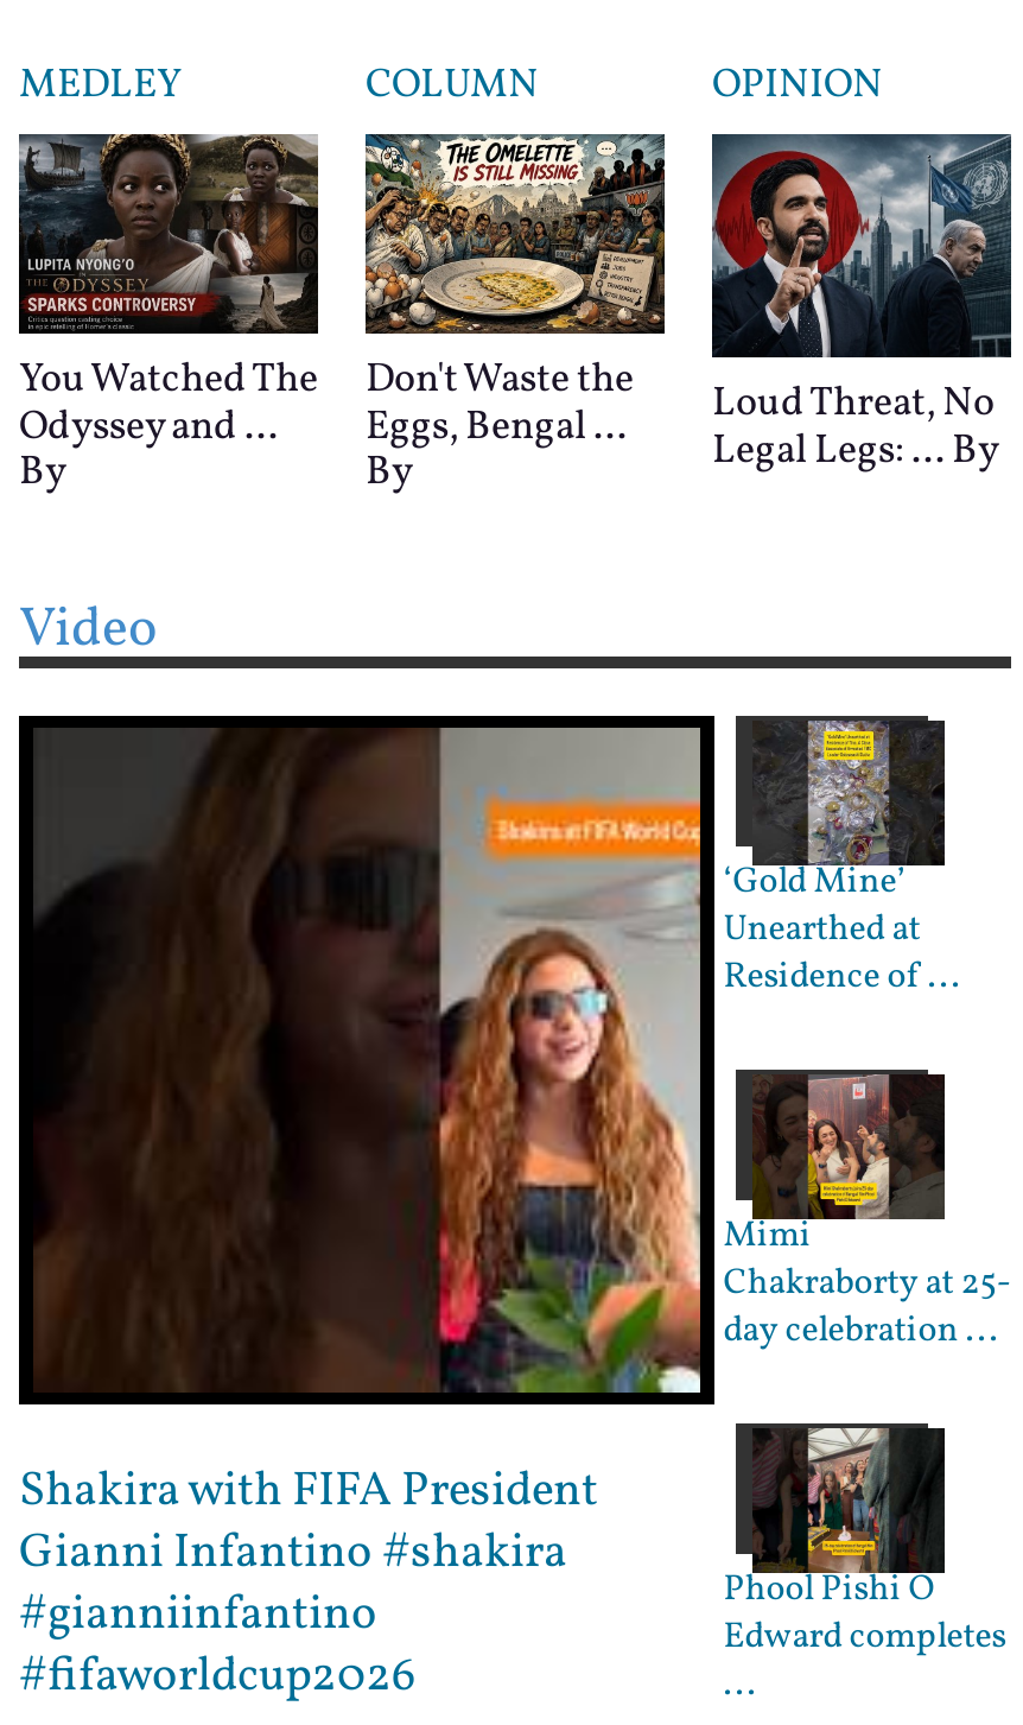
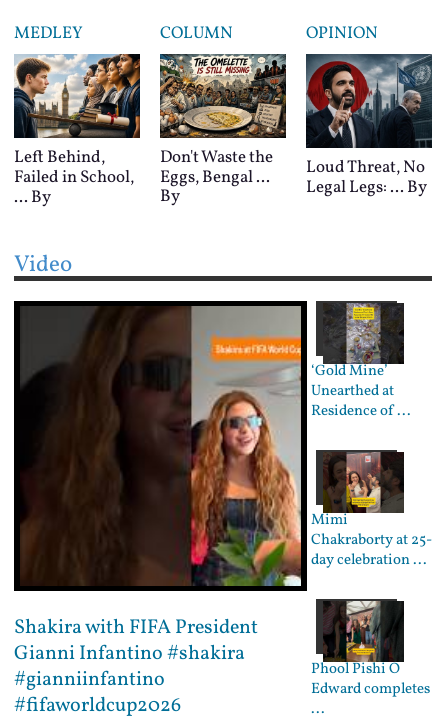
[17,132,320,500] [image] | You Watched The | Odyssey and ... | By -> [14,53,141,209] [image] | Left Behind, | Failed in School, | ... By

